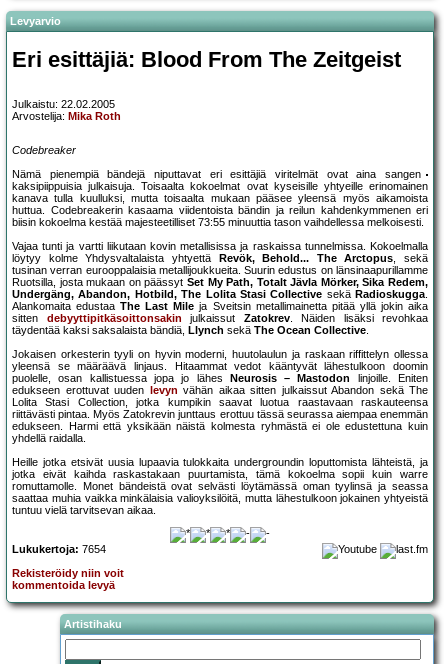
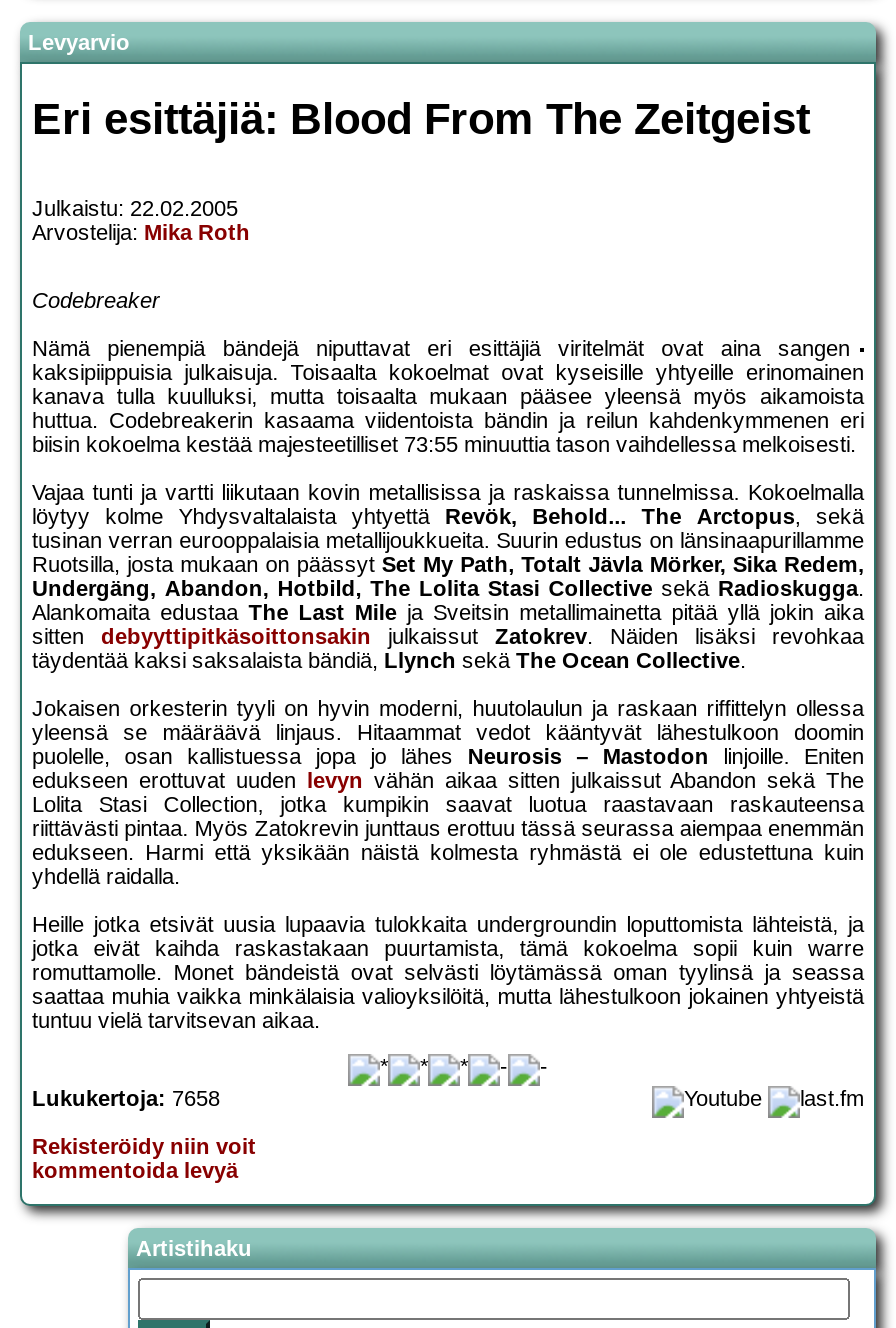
[12,543,106,555] Lukukertoja: 7654 -> [32,1087,220,1111] Lukukertoja: 7658

